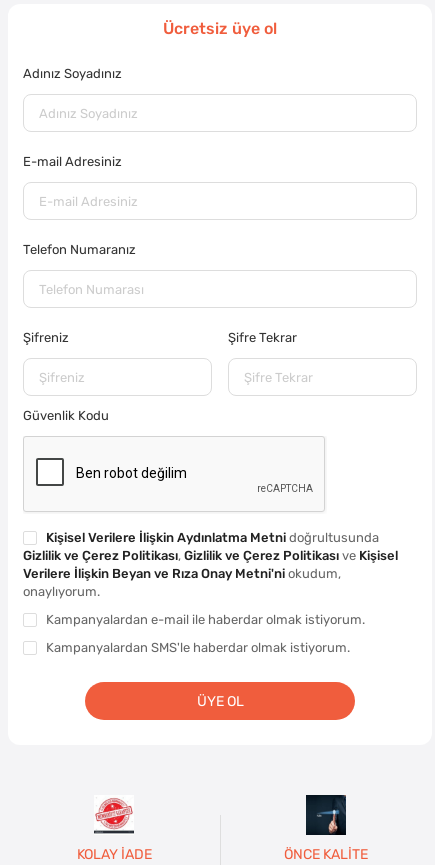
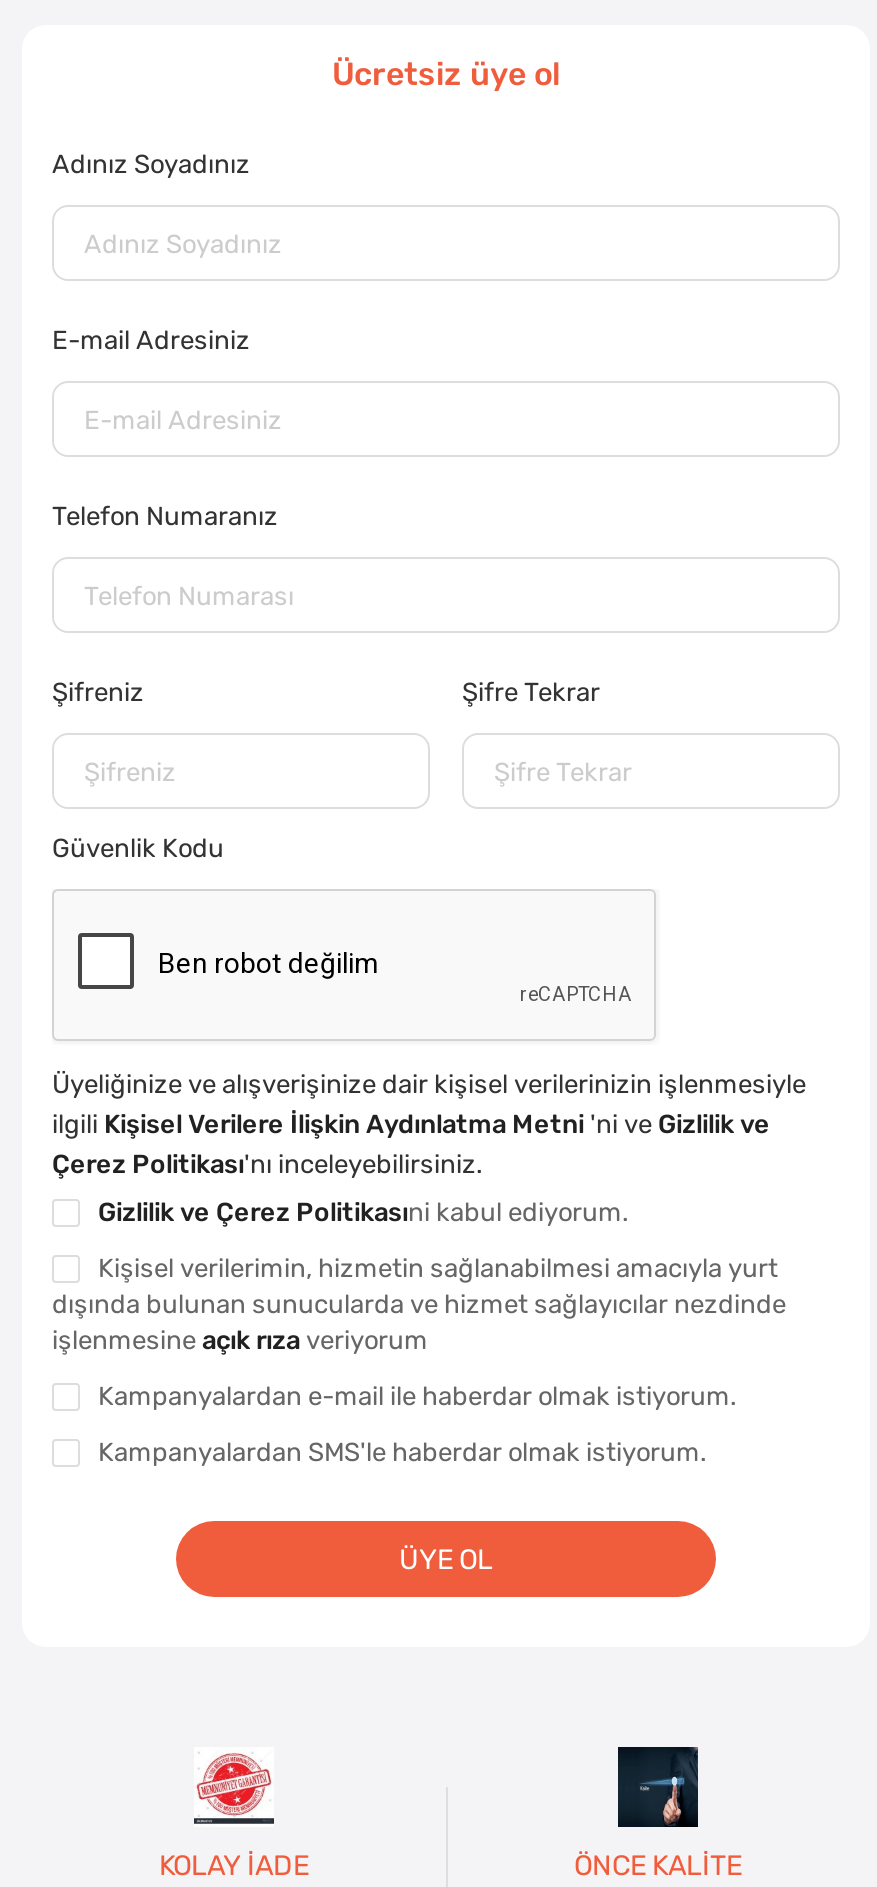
[23,530,398,599] Kişisel Verilere İlişkin Aydınlatma Metni doğrultusunda | Gizlilik ve Çerez Politikası, Gizlilik ve Çerez Politikası ve Kişisel | Verilere İlişkin Beyan ve Rıza Onay Metni'ni okudum, | onaylıyorum. -> [52,1069,806,1355] Üyeliğinize ve alışverişinize dair kişisel verilerinizin işlenmesiyle | ilgili Kişisel Verilere İlişkin Aydınlatma Metni 'ni ve Gizlilik ve | Çerez Politikası'nı inceleyebilirsiniz. | Gizlilik ve Çerez Politikasıni kabul ediyorum. | Kişisel verilerimin, hizmetin sağlanabilmesi amacıyla yurt | dışında bulunan sunucularda ve hizmet sağlayıcılar nezdinde | işlenmesine açık rıza veriyorum

